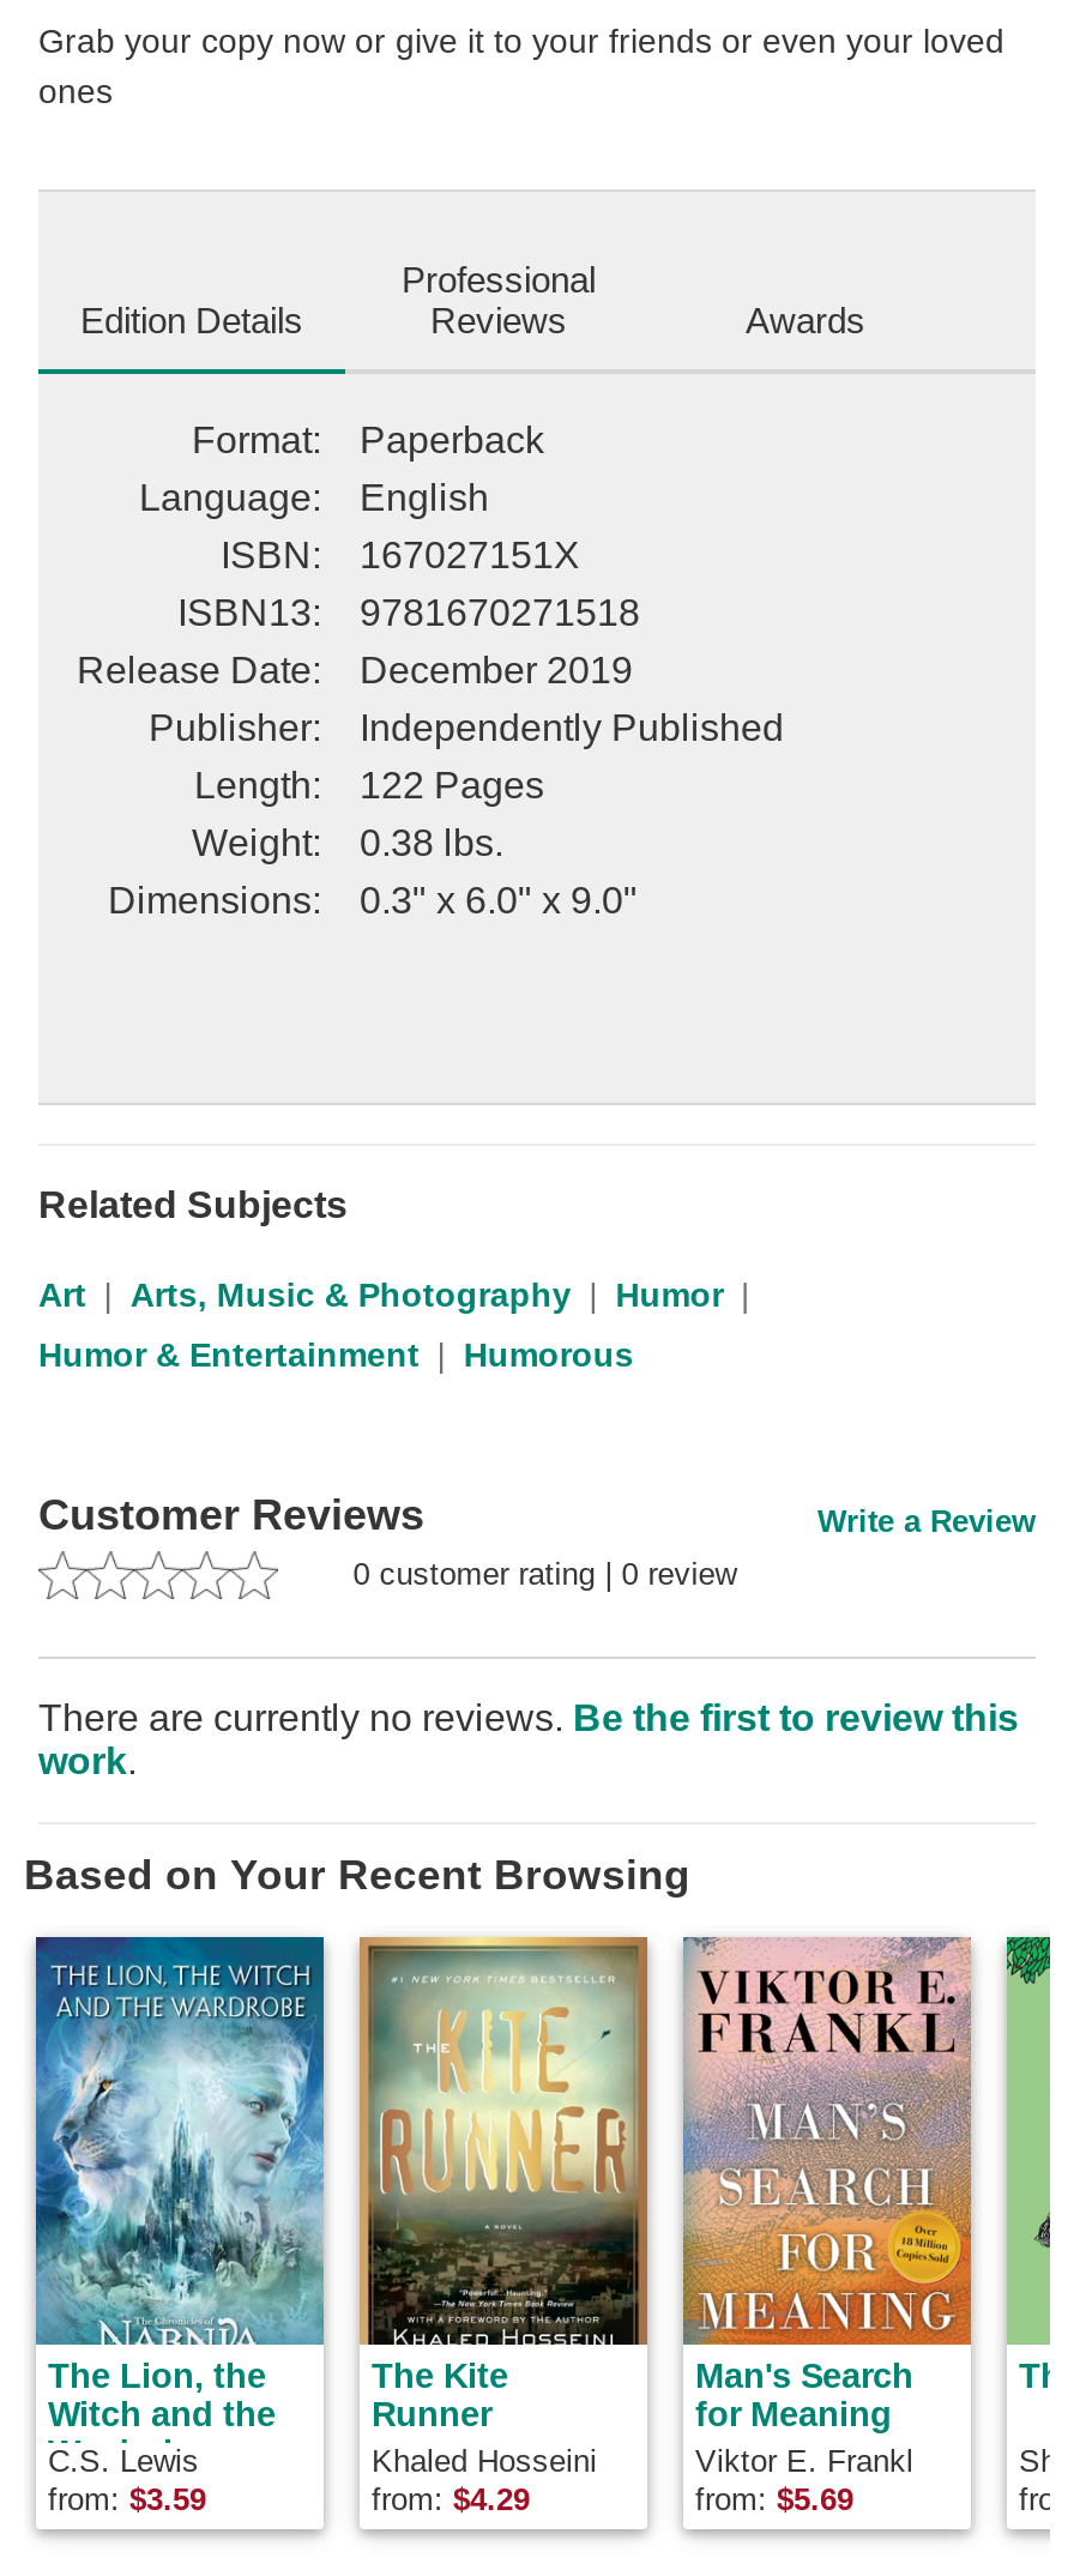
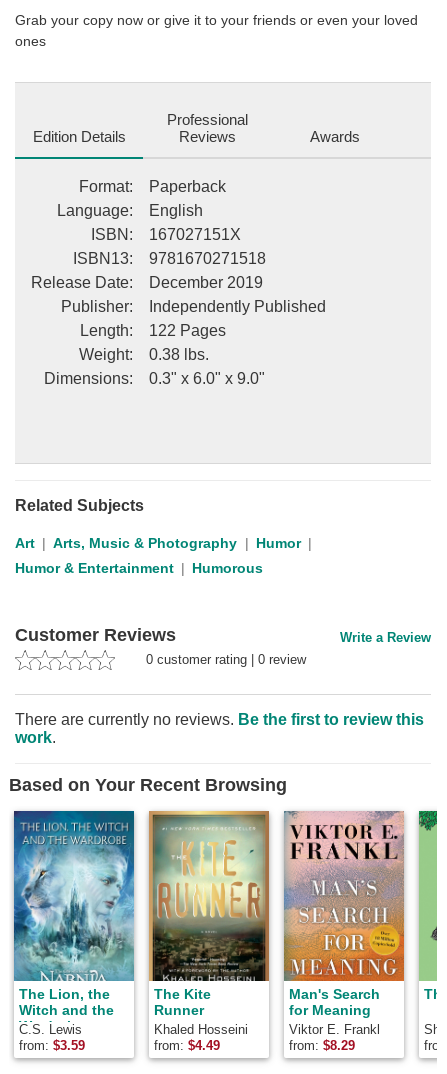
[372,2481,530,2517] from: $4.29 -> [154,1038,220,1053] from: $4.49
[695,2481,853,2517] from: $5.69 -> [289,1038,355,1053] from: $8.29

